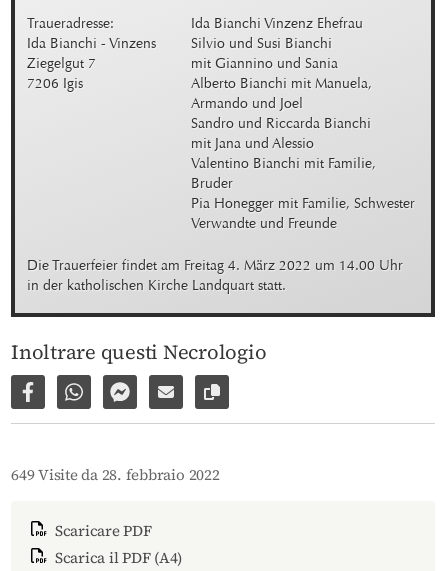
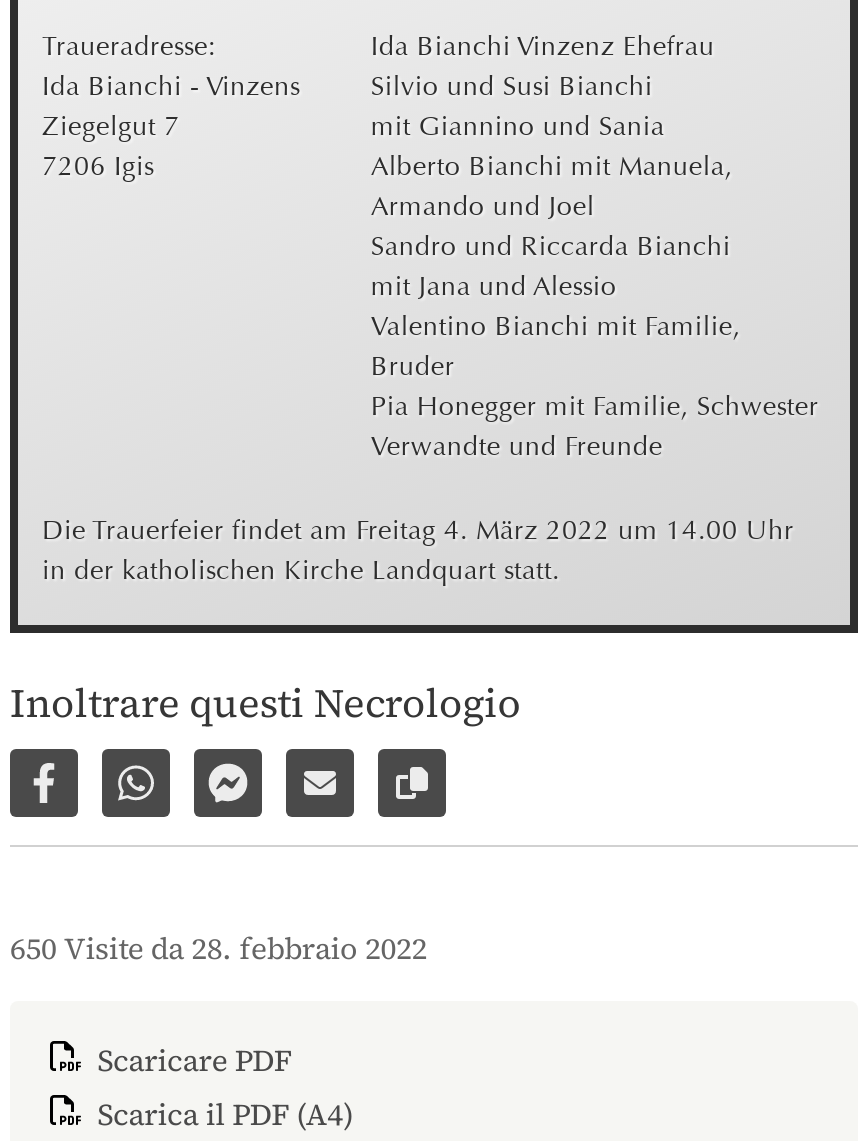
[11,464,220,485] 649 Visite da 28. febbraio 2022 -> [10,926,427,968] 650 Visite da 28. febbraio 2022

